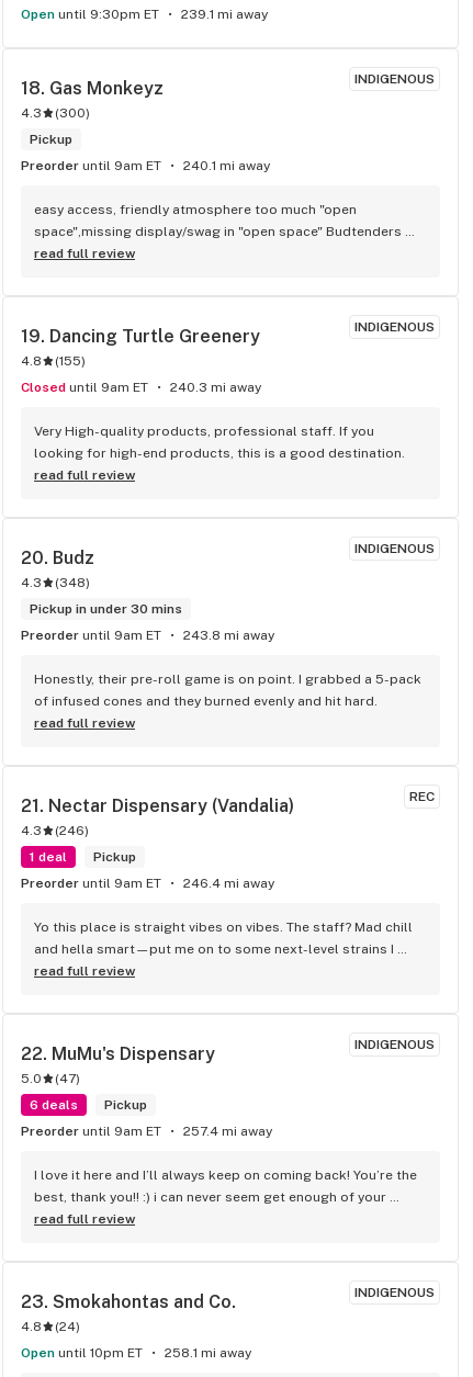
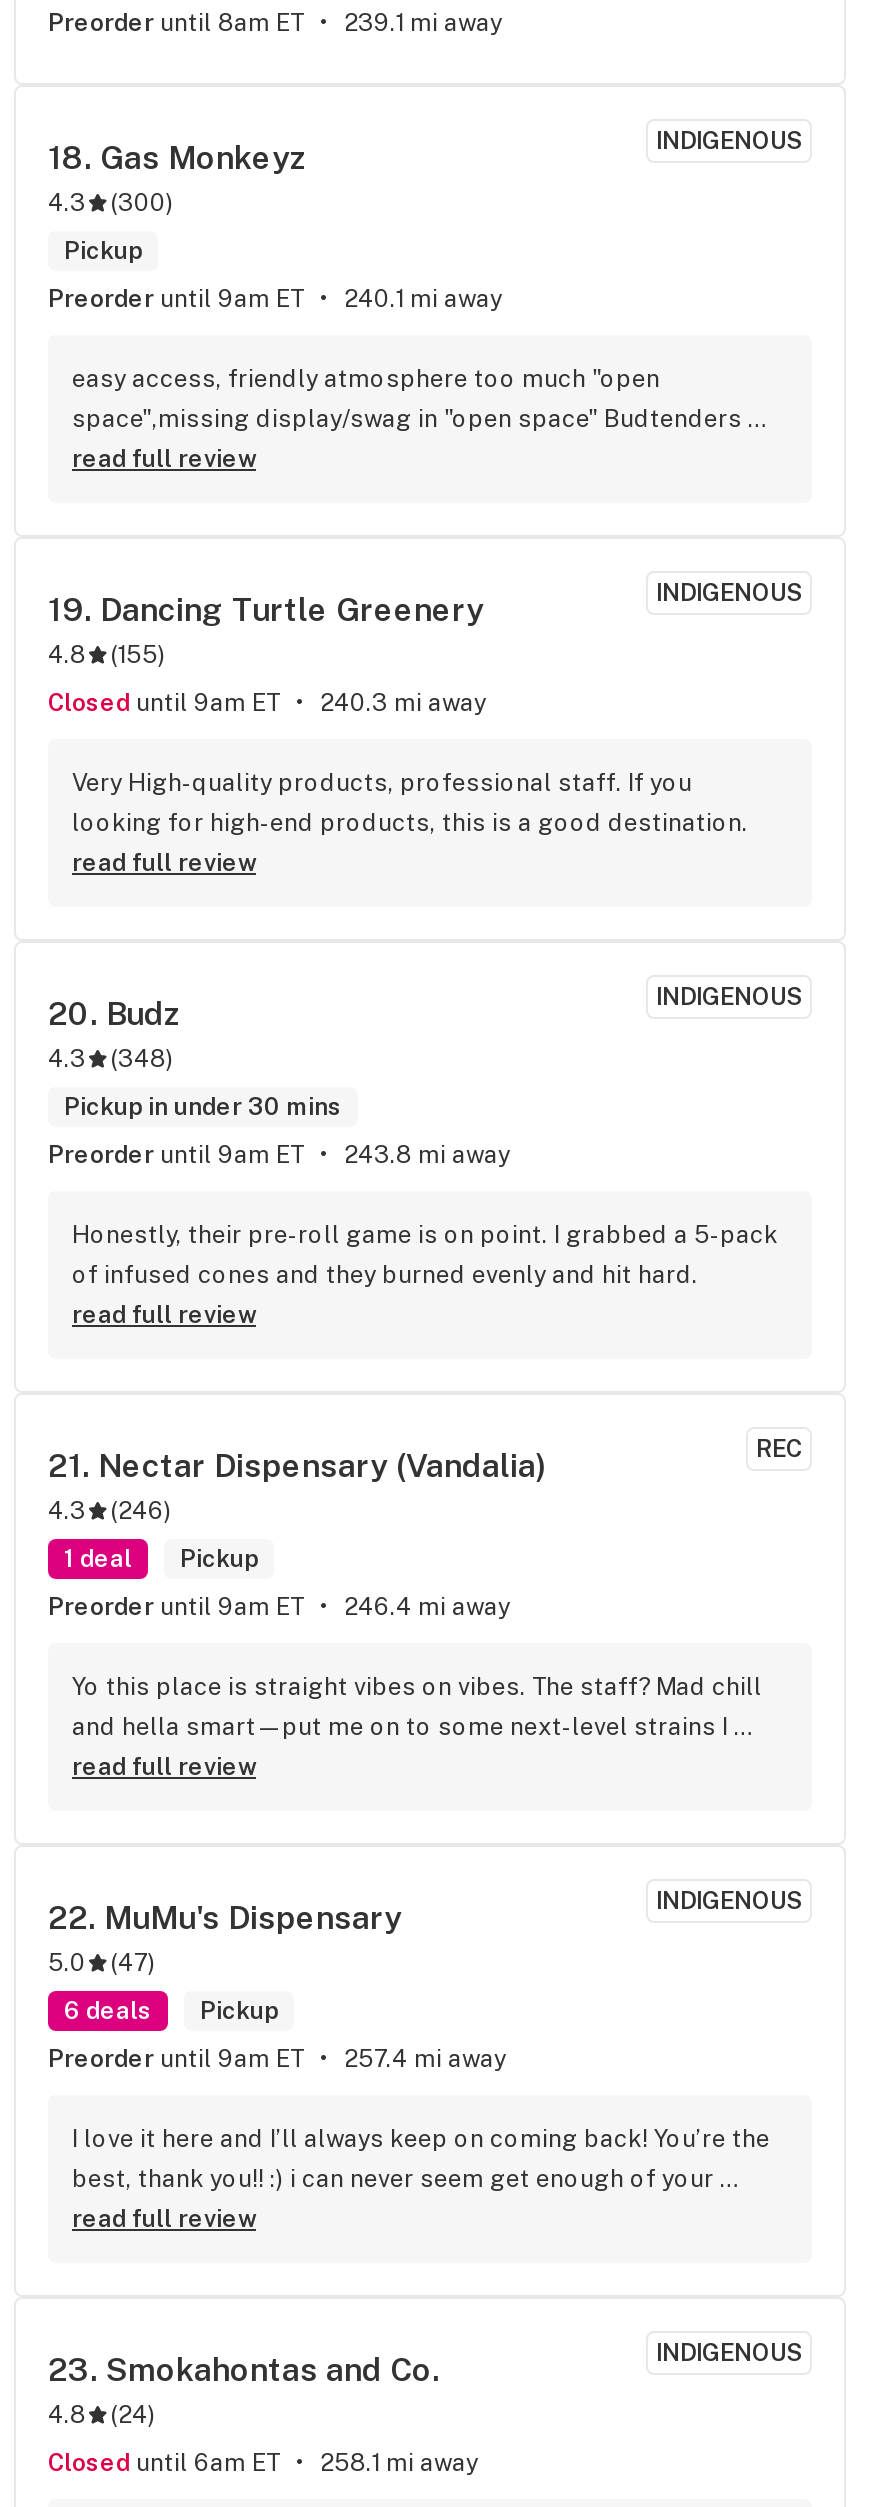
[31,7,159,22] Open until 9:30pm ET -> [64,9,304,37] Preorder until 8am ET
[31,1345,143,1361] Open until 10pm ET -> [64,2449,280,2477] Closed until 6am ET

